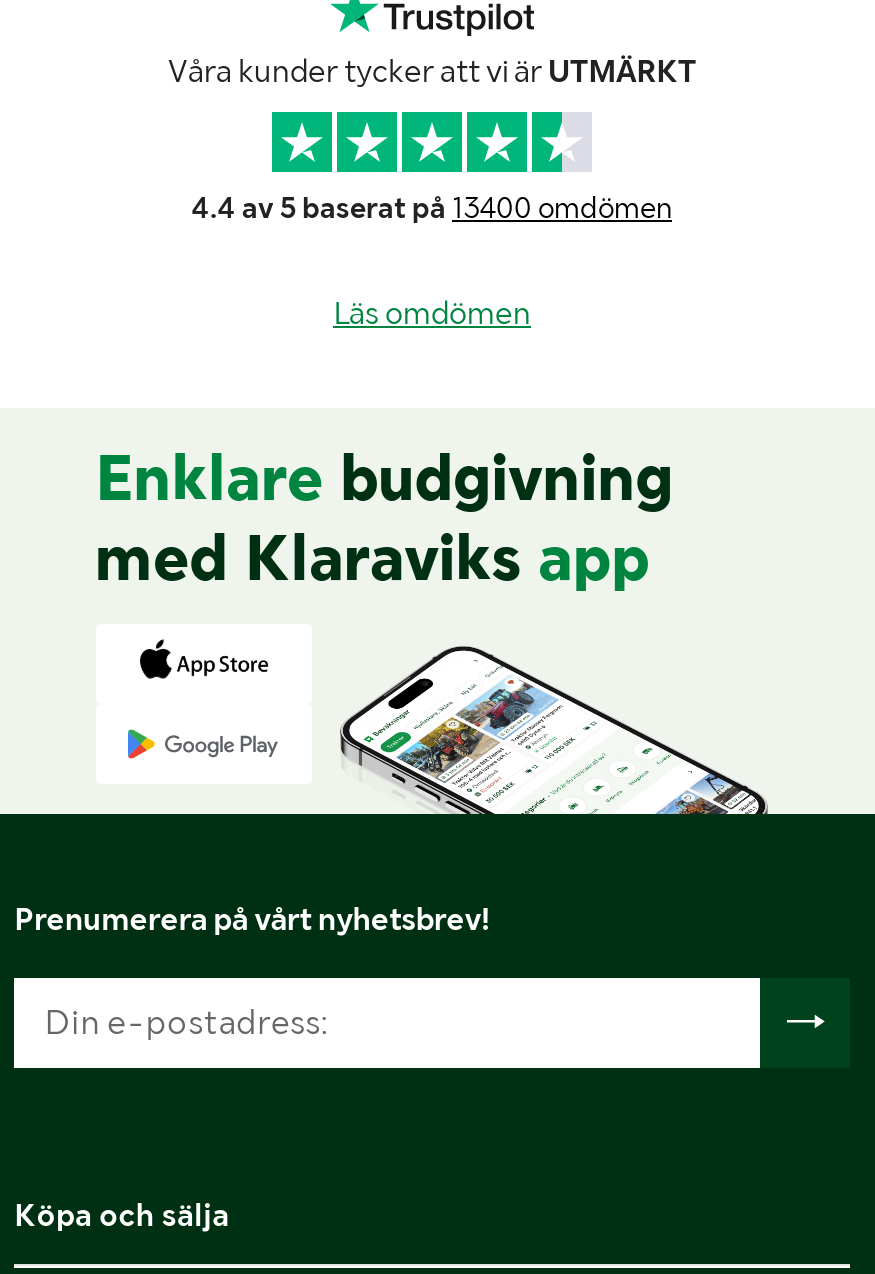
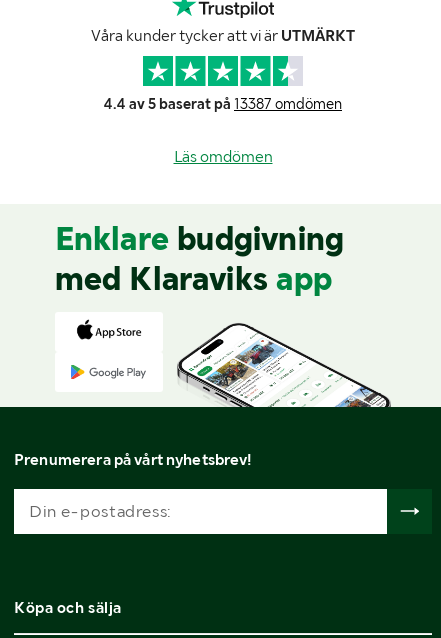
[192,189,672,225] 4.4 av 5 baserat på 13400 omdömen -> [104,94,342,112] 4.4 av 5 baserat på 13387 omdömen

